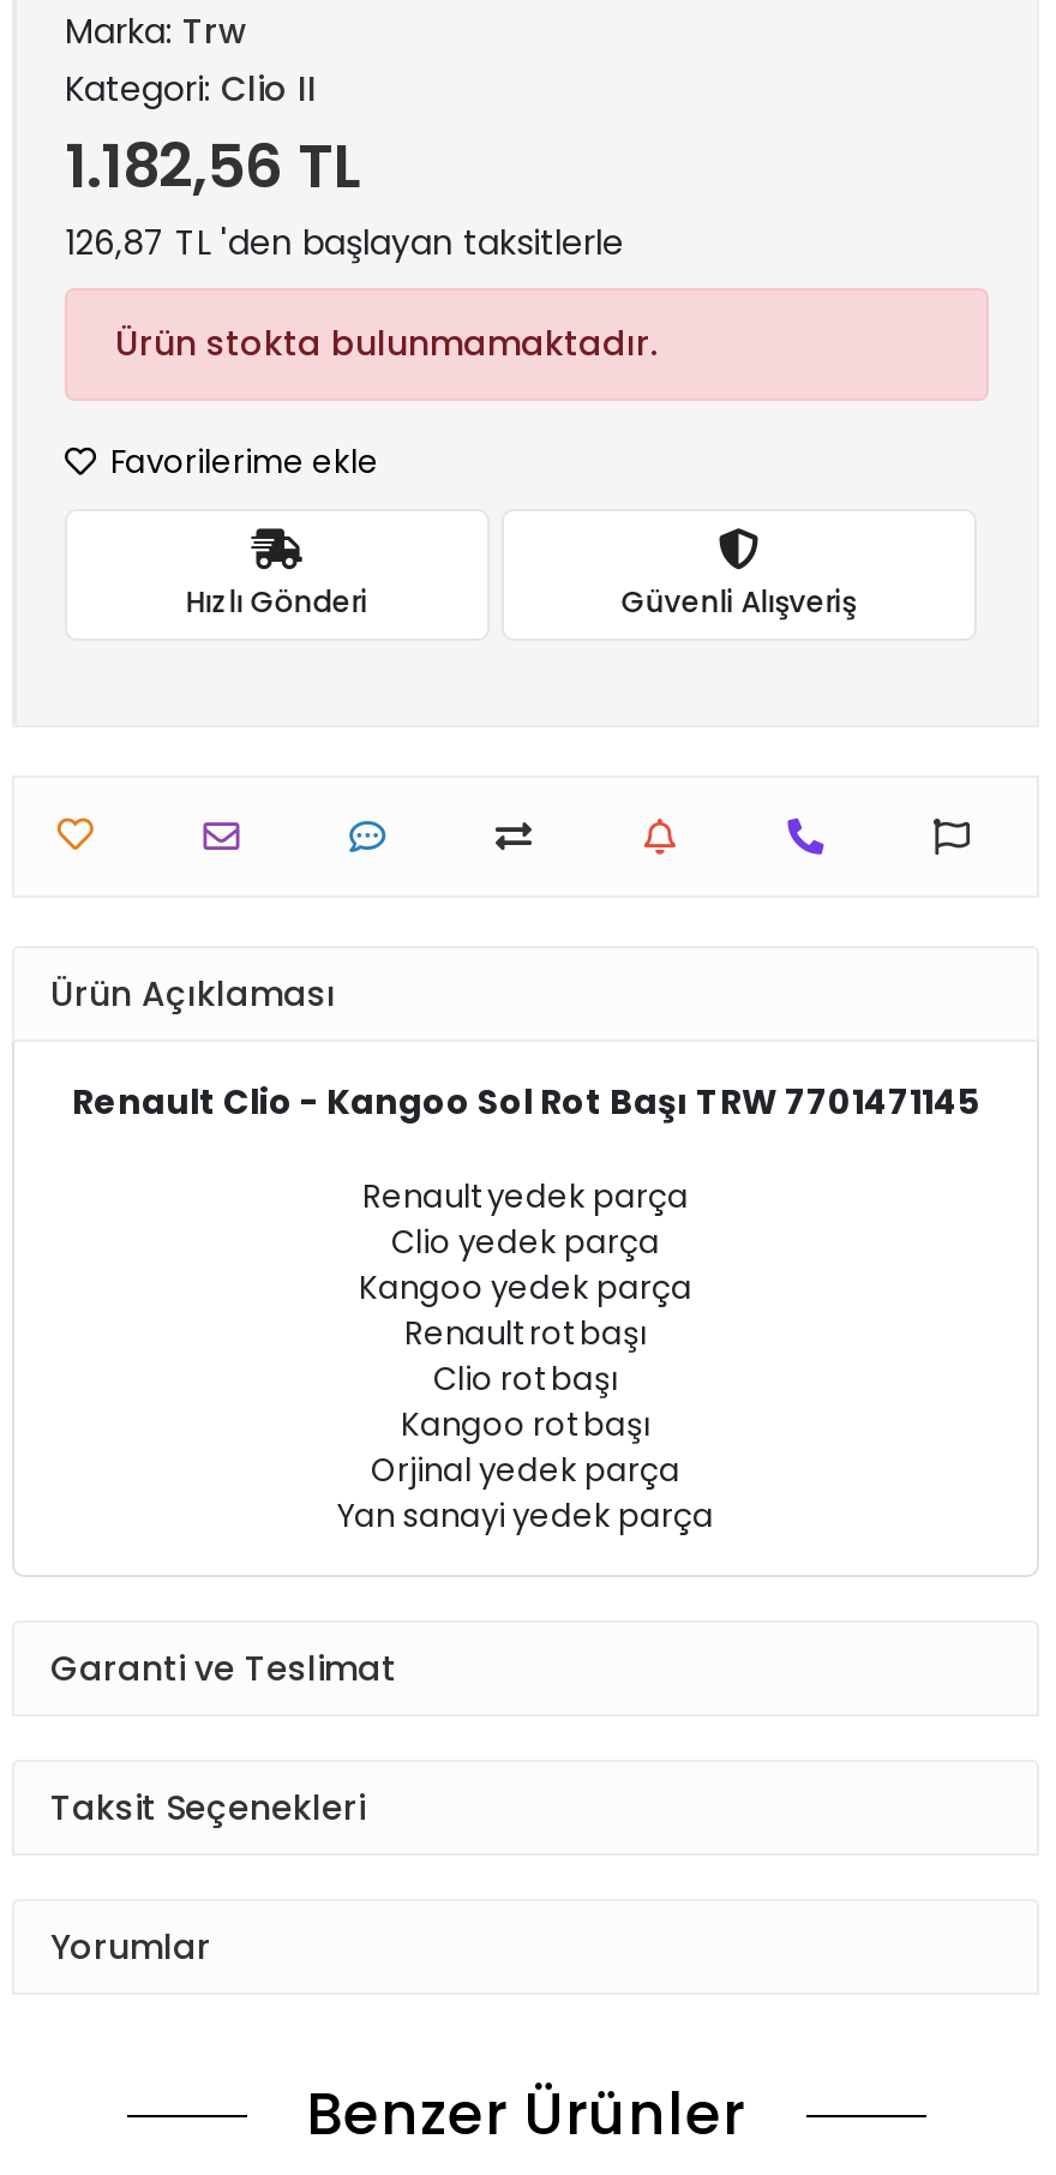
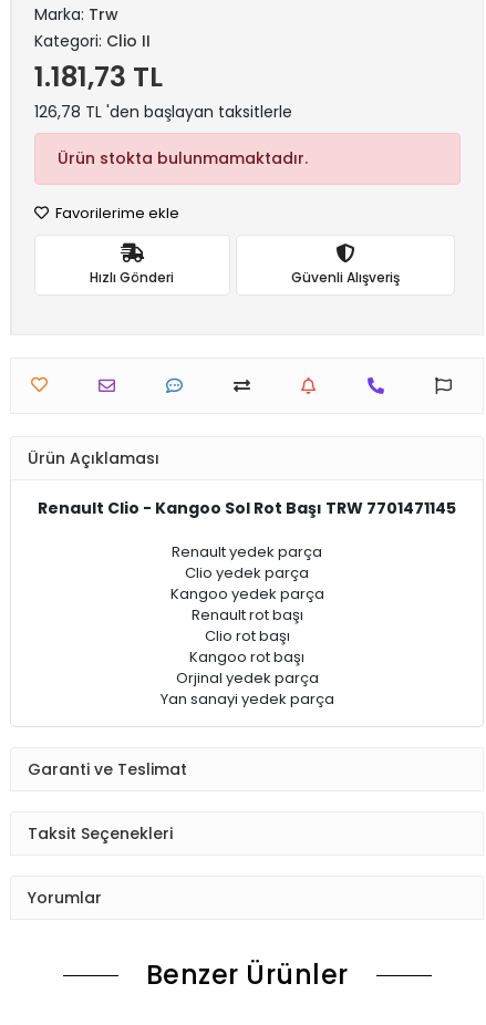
[65,125,362,209] 1.182,56 TL -> [34,58,163,96] 1.181,73 TL
[65,218,624,266] 126,87 TL 'den başlayan taksitlerle -> [34,101,292,123] 126,78 TL 'den başlayan taksitlerle

